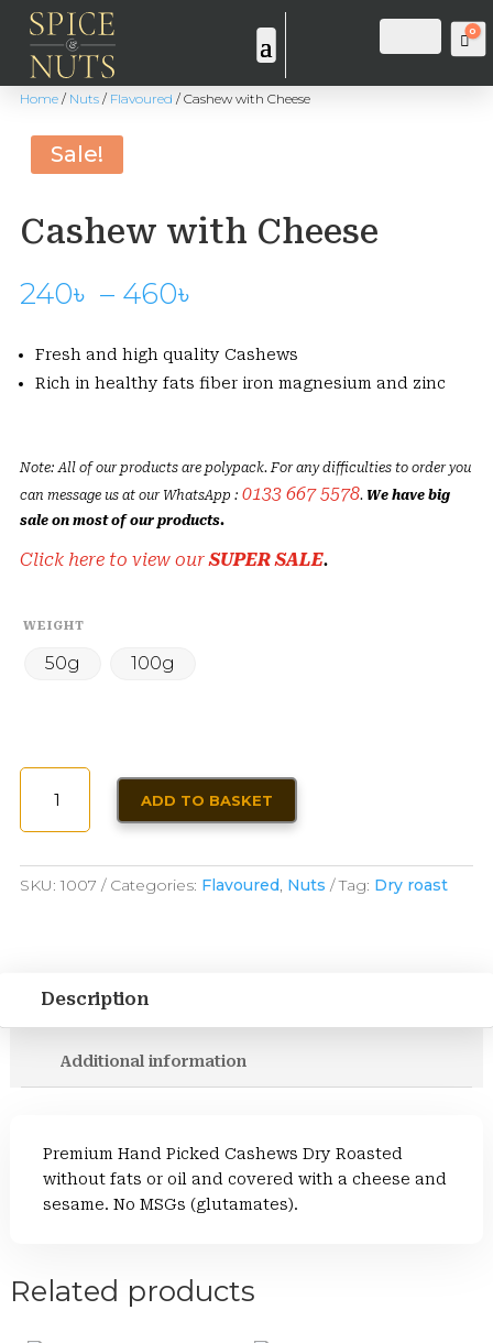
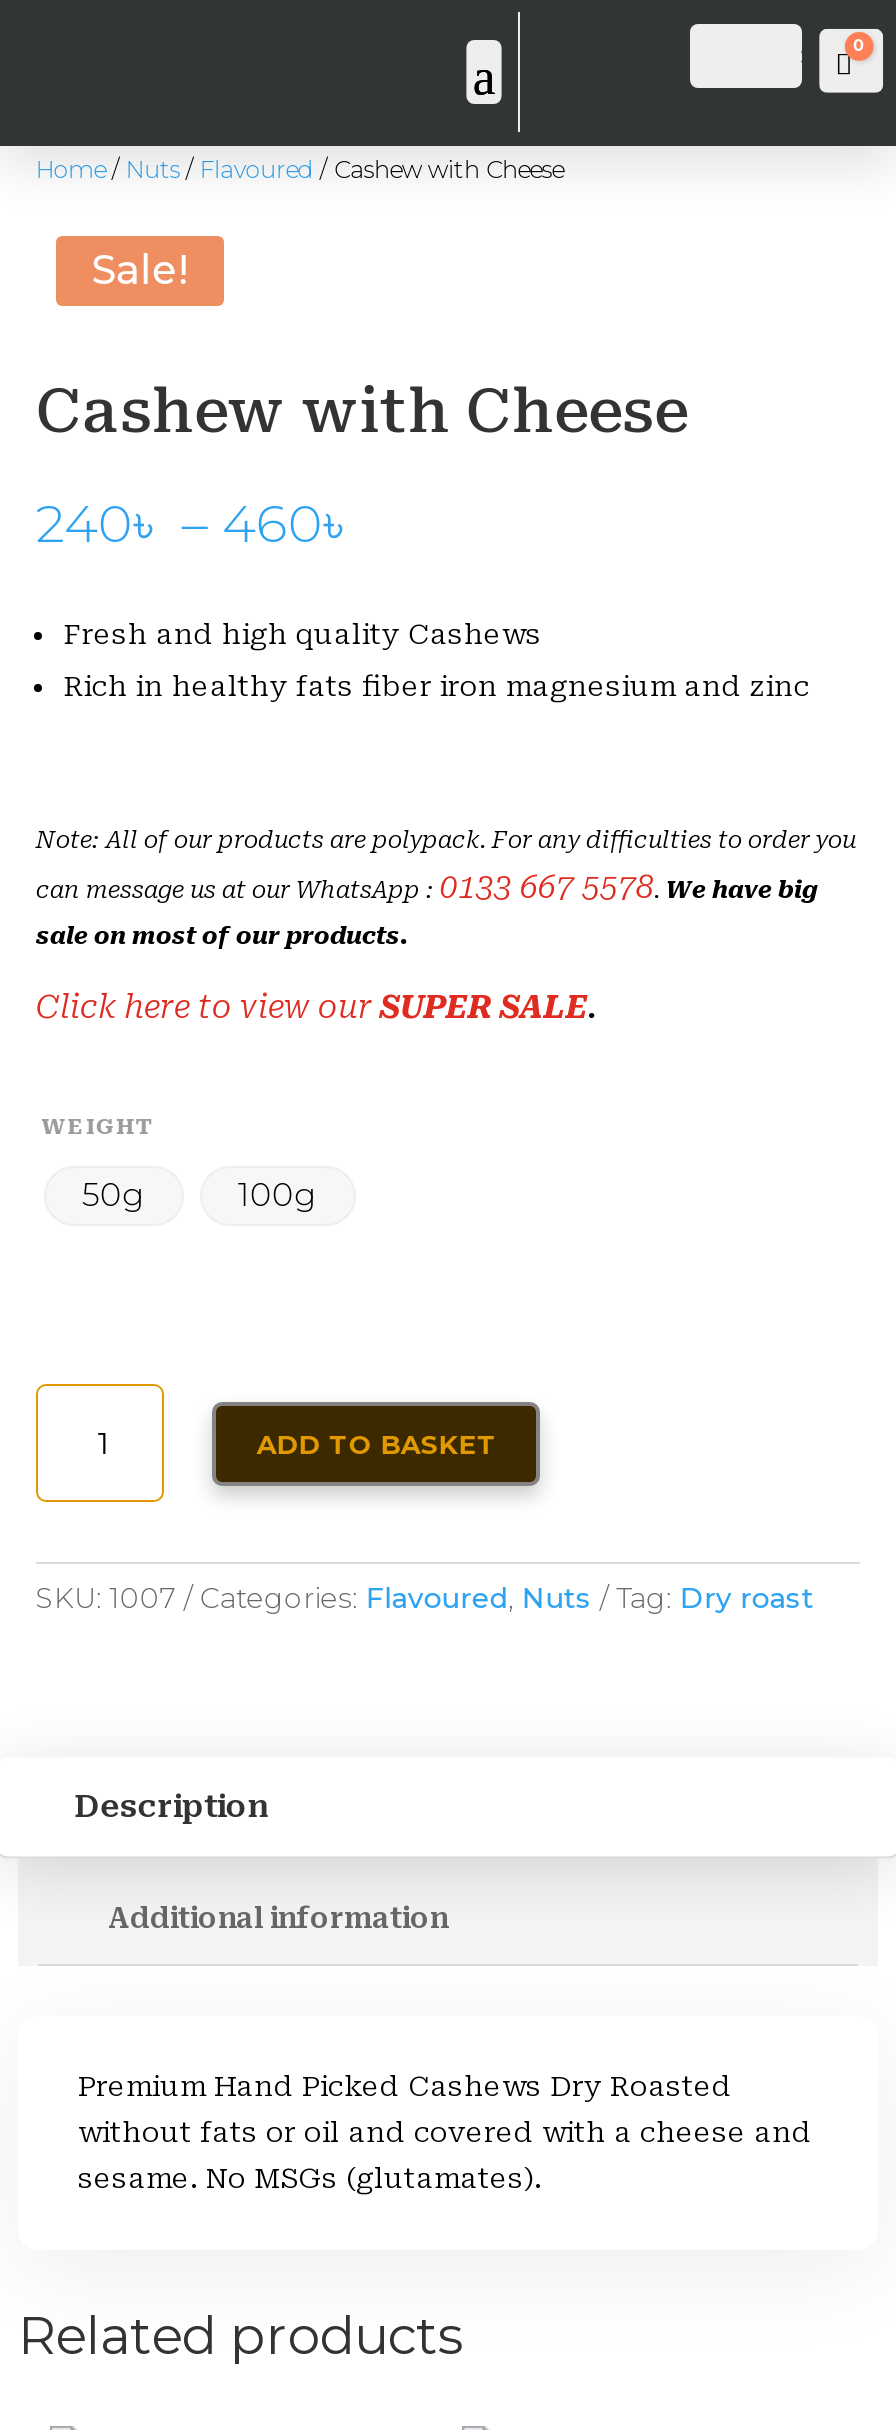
[29,11,116,79] [image] -> none

